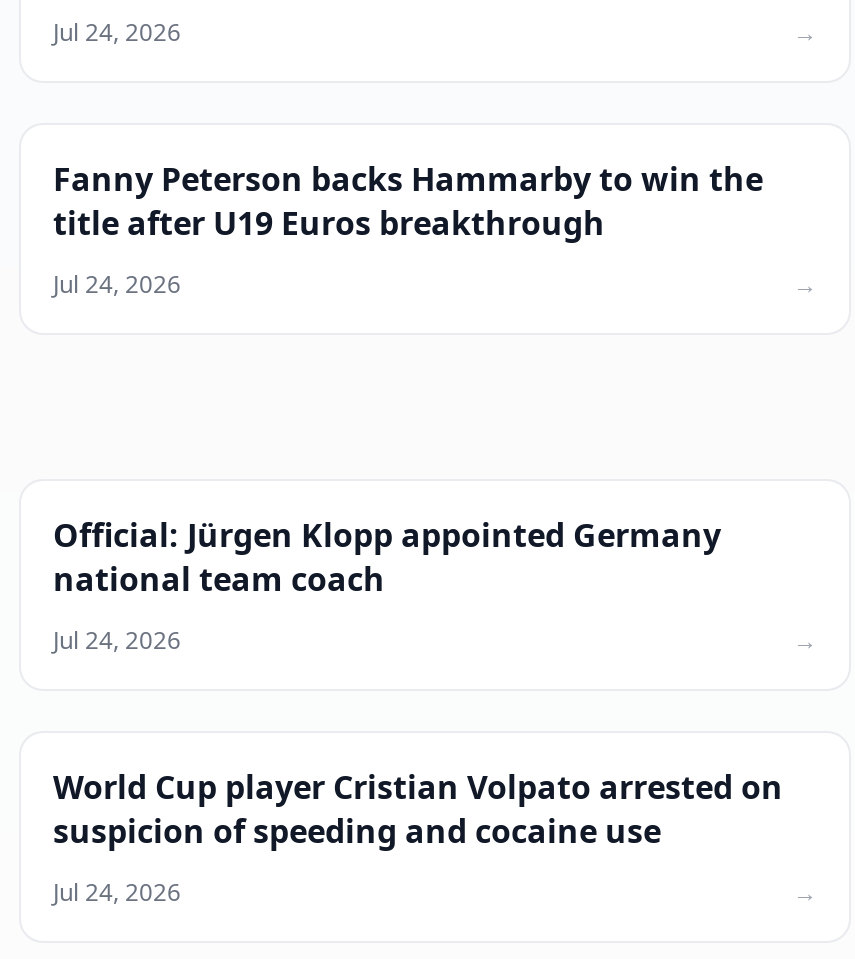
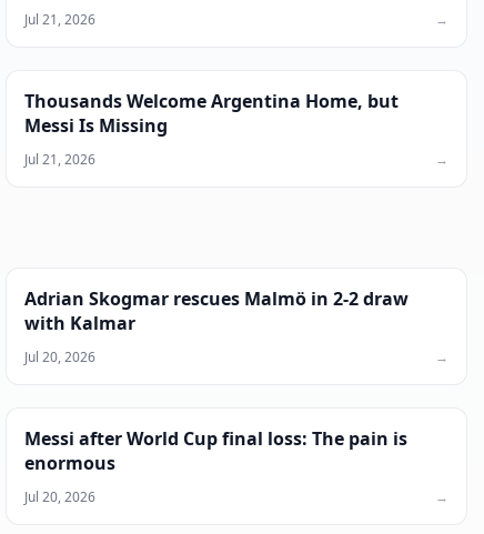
[53,15,181,49] Jul 24, 2026 -> [24,10,95,29] Jul 21, 2026
[53,157,763,245] Fanny Peterson backs Hammarby to win the | title after U19 Euros breakthrough -> [24,89,399,138] Thousands Welcome Argentina Home, but | Messi Is Missing
[53,267,181,301] Jul 24, 2026 -> [24,150,95,169] Jul 21, 2026
[53,513,721,601] Official: Jürgen Klopp appointed Germany | national team coach -> [24,286,409,335] Adrian Skogmar rescues Malmö in 2-2 draw | with Kalmar
[53,623,181,657] Jul 24, 2026 -> [24,347,95,366] Jul 20, 2026
[53,765,783,853] World Cup player Cristian Volpato arrested on | suspicion of speeding and cocaine use -> [24,426,407,475] Messi after World Cup final loss: The pain is | enormous
[53,875,181,909] Jul 24, 2026 -> [24,487,95,506] Jul 20, 2026

